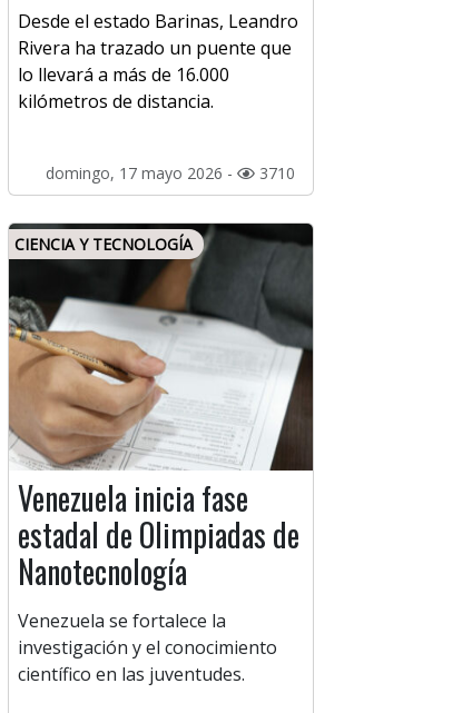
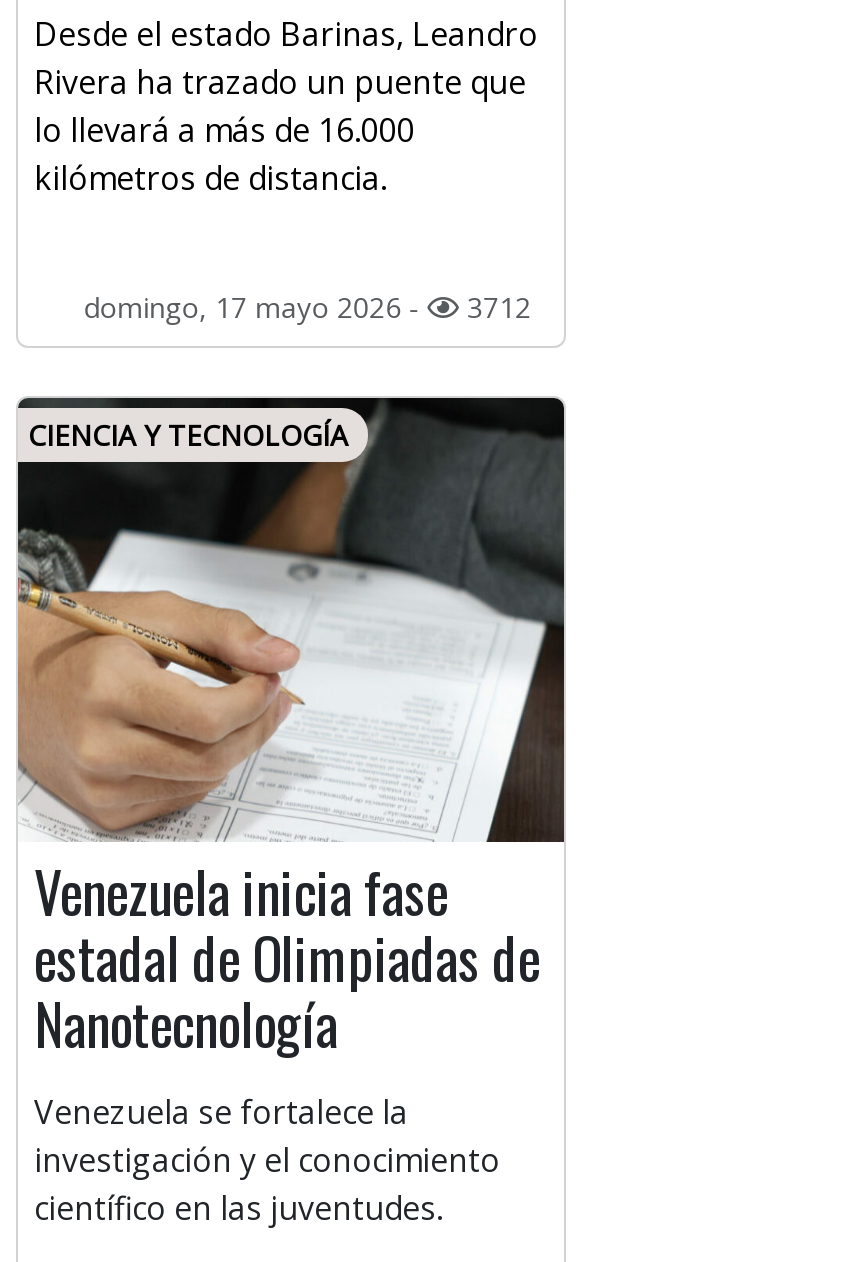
[45,163,295,184] domingo, 17 mayo 2026 - 3710 -> [83,288,531,326] domingo, 17 mayo 2026 - 3712

